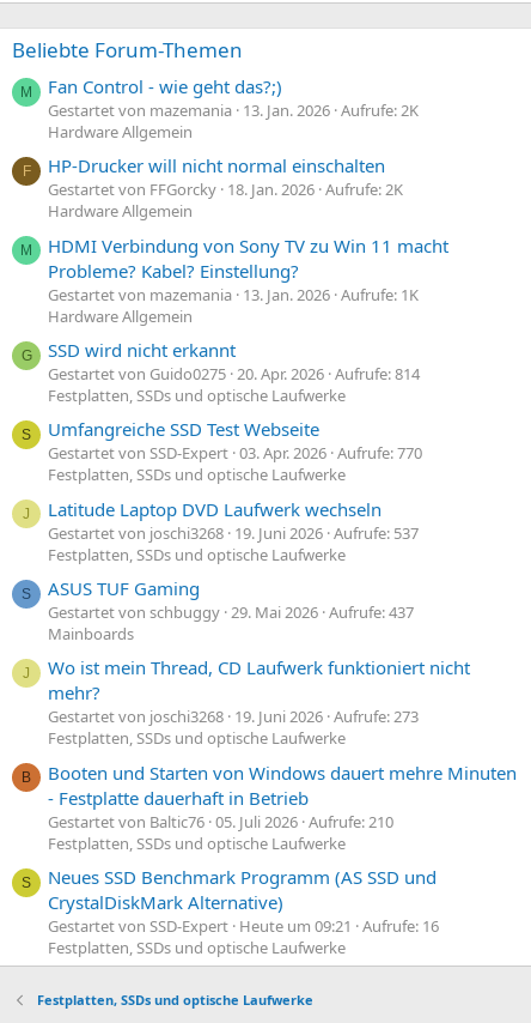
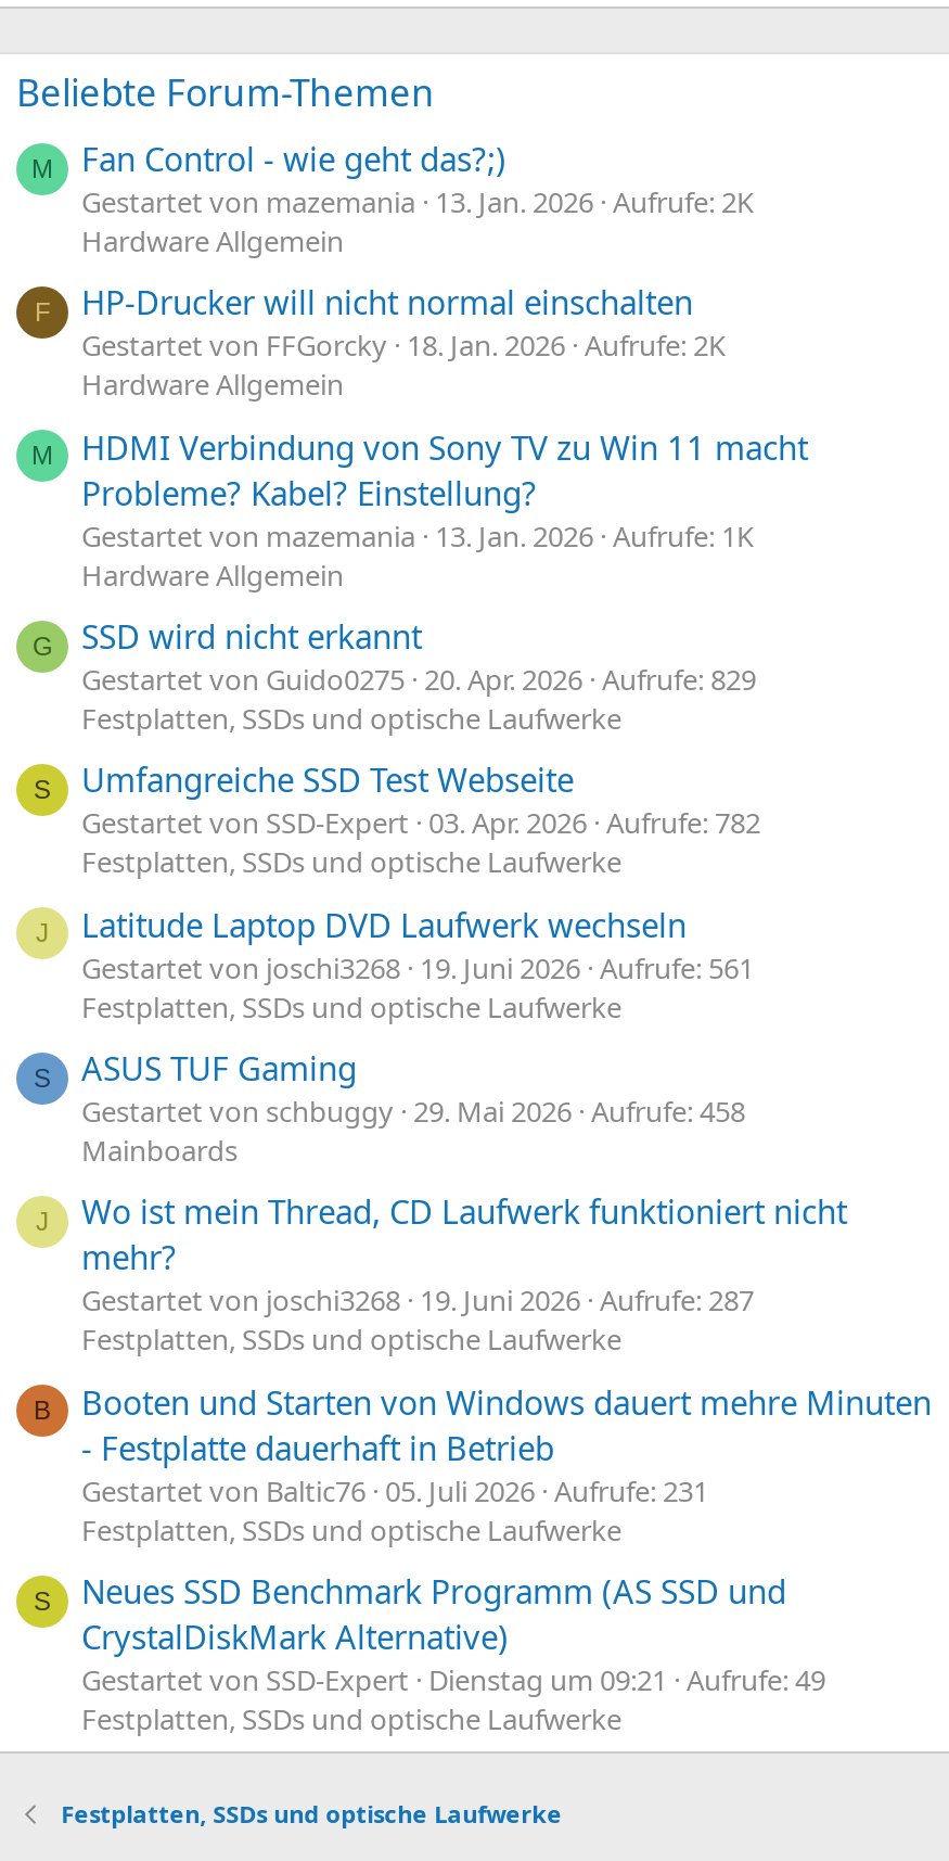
[48,363,420,385] Gestartet von Guido0275 20. Apr. 2026 Aufrufe: 814 -> [81,660,756,699] Gestartet von Guido0275 20. Apr. 2026 Aufrufe: 829
[48,442,422,464] Gestartet von SSD-Expert 03. Apr. 2026 Aufrufe: 770 -> [81,804,760,843] Gestartet von SSD-Expert 03. Apr. 2026 Aufrufe: 782
[48,522,419,543] Gestartet von joschi3268 19. Juni 2026 Aufrufe: 537 -> [81,948,754,987] Gestartet von joschi3268 19. Juni 2026 Aufrufe: 561
[48,601,414,623] Gestartet von schbuggy 29. Mai 2026 Aufrufe: 437 -> [81,1091,745,1130] Gestartet von schbuggy 29. Mai 2026 Aufrufe: 458
[48,706,419,727] Gestartet von joschi3268 19. Juni 2026 Aufrufe: 273 -> [81,1281,754,1320] Gestartet von joschi3268 19. Juni 2026 Aufrufe: 287
[48,810,393,832] Gestartet von Baltic76 05. Juli 2026 Aufrufe: 210 -> [81,1470,708,1509] Gestartet von Baltic76 05. Juli 2026 Aufrufe: 231
[48,915,439,937] Gestartet von SSD-Expert Heute um 09:21 Aufrufe: 16 -> [81,1660,825,1699] Gestartet von SSD-Expert Dienstag um 09:21 Aufrufe: 49

